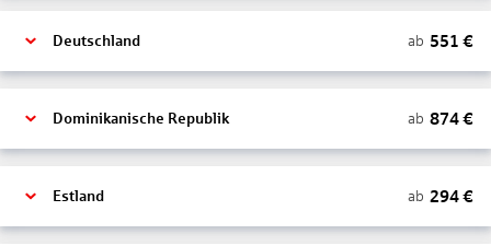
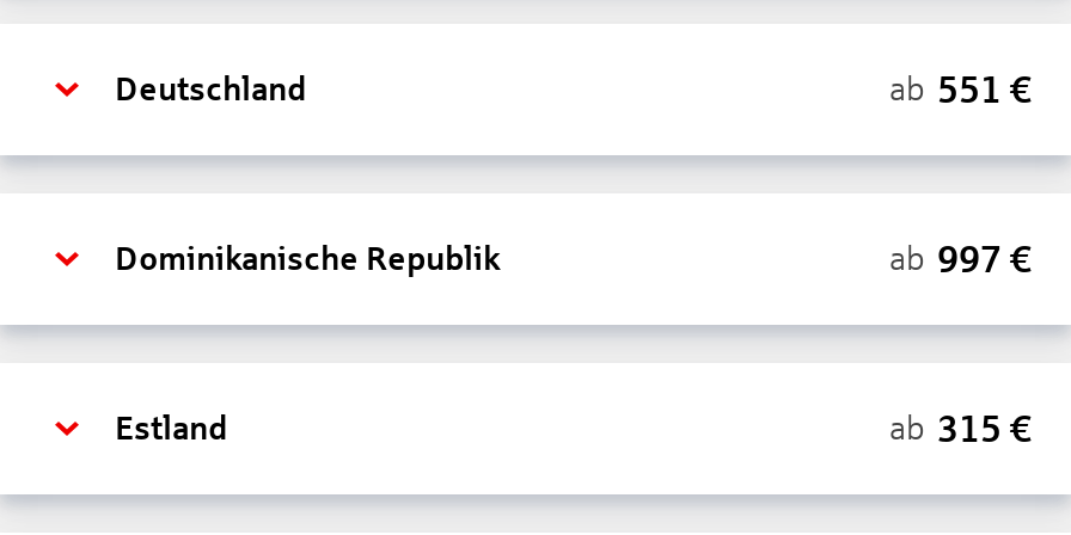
[408,109,473,127] ab 874 € -> [889,238,1033,278] ab 997 €
[408,186,473,205] ab 294 € -> [889,407,1033,448] ab 315 €

